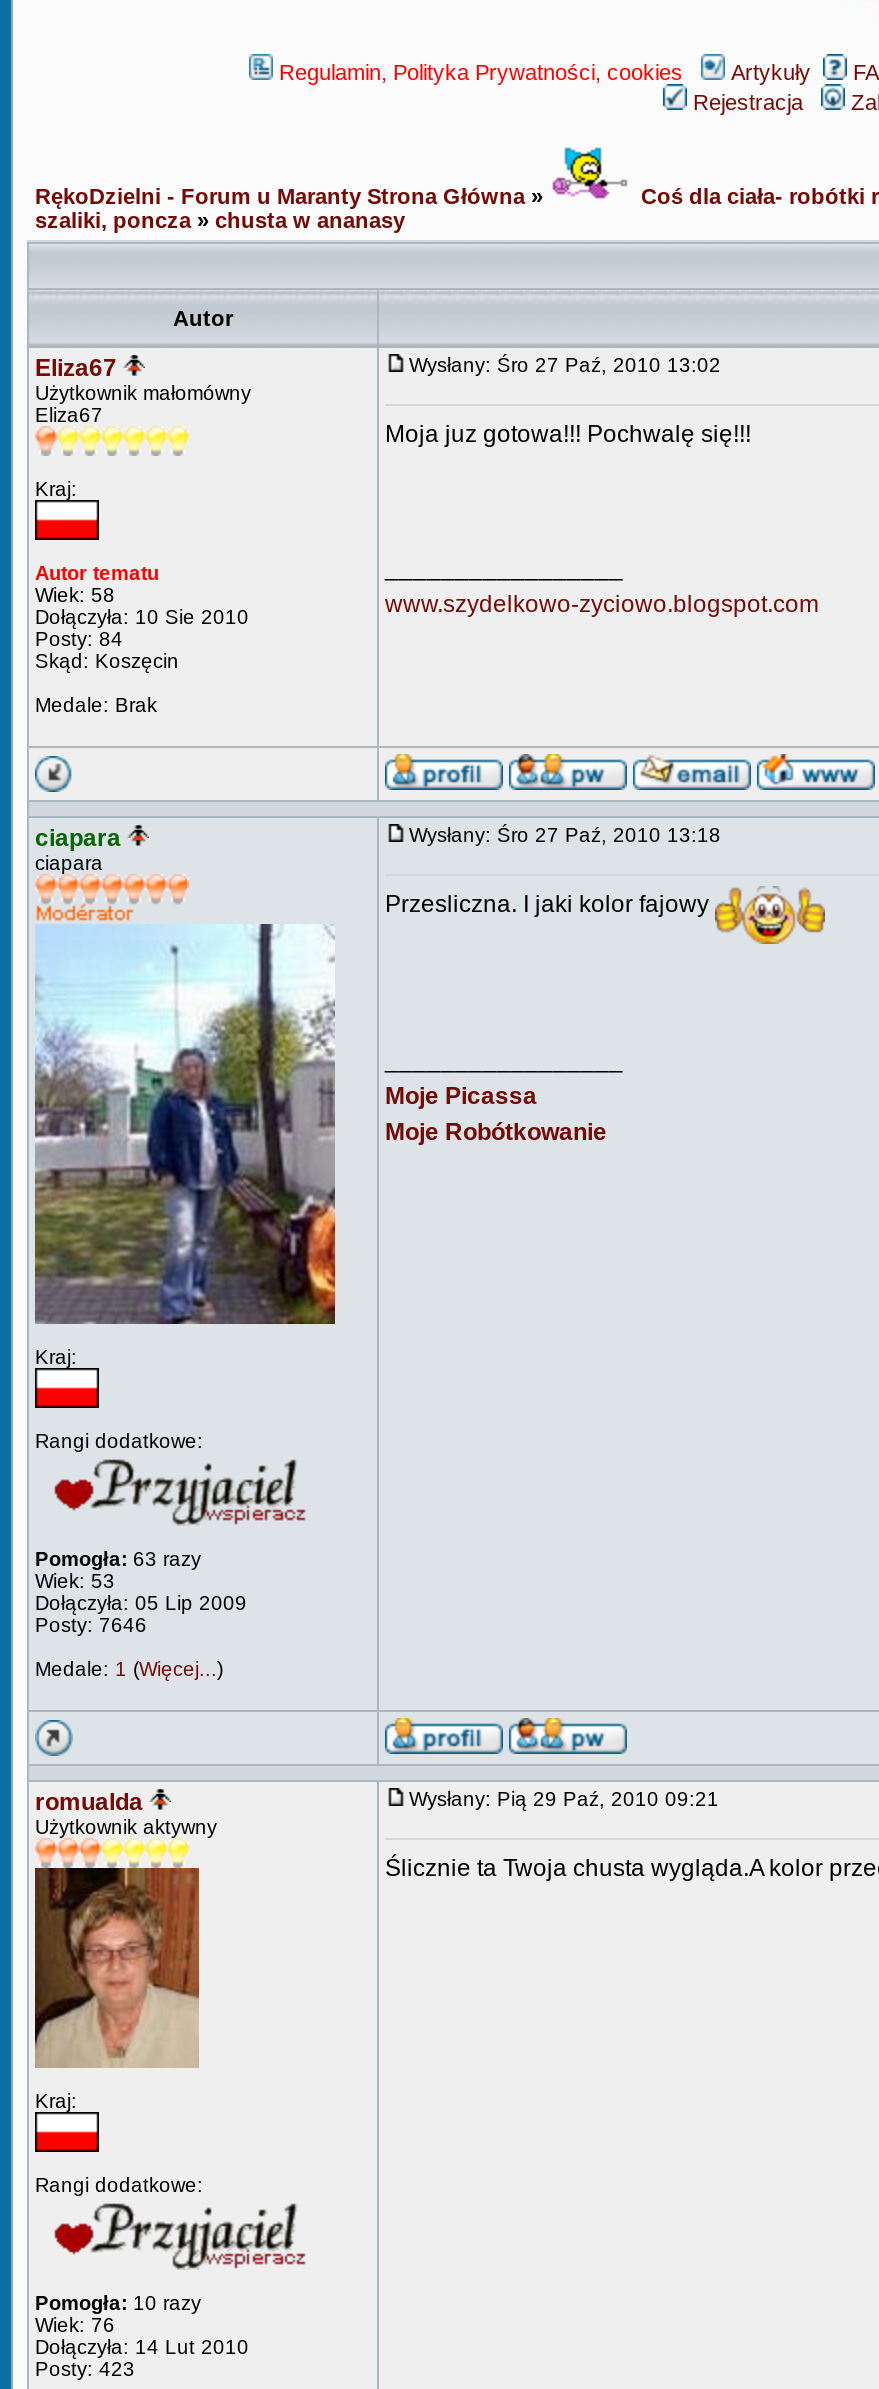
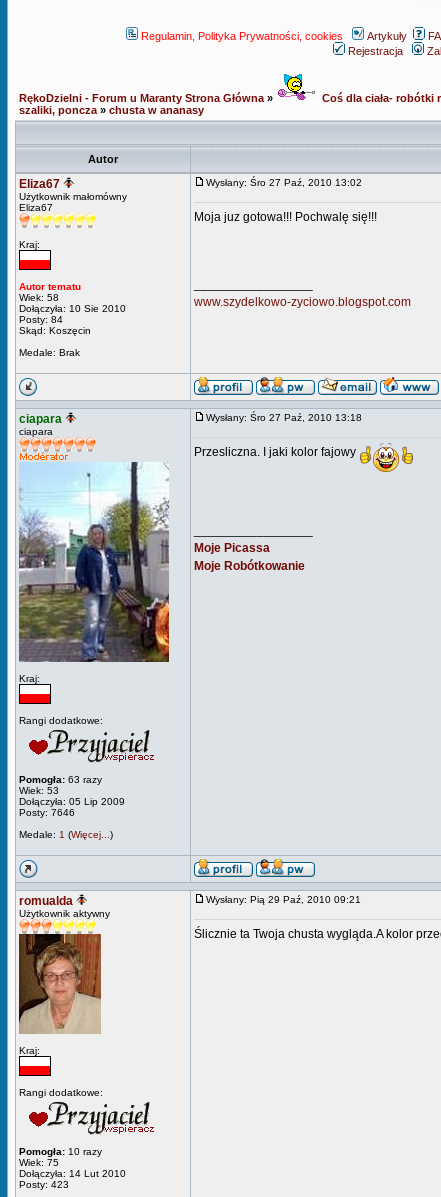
[35,2314,115,2336] Wiek: 76 -> [19,1157,59,1168] Wiek: 75

